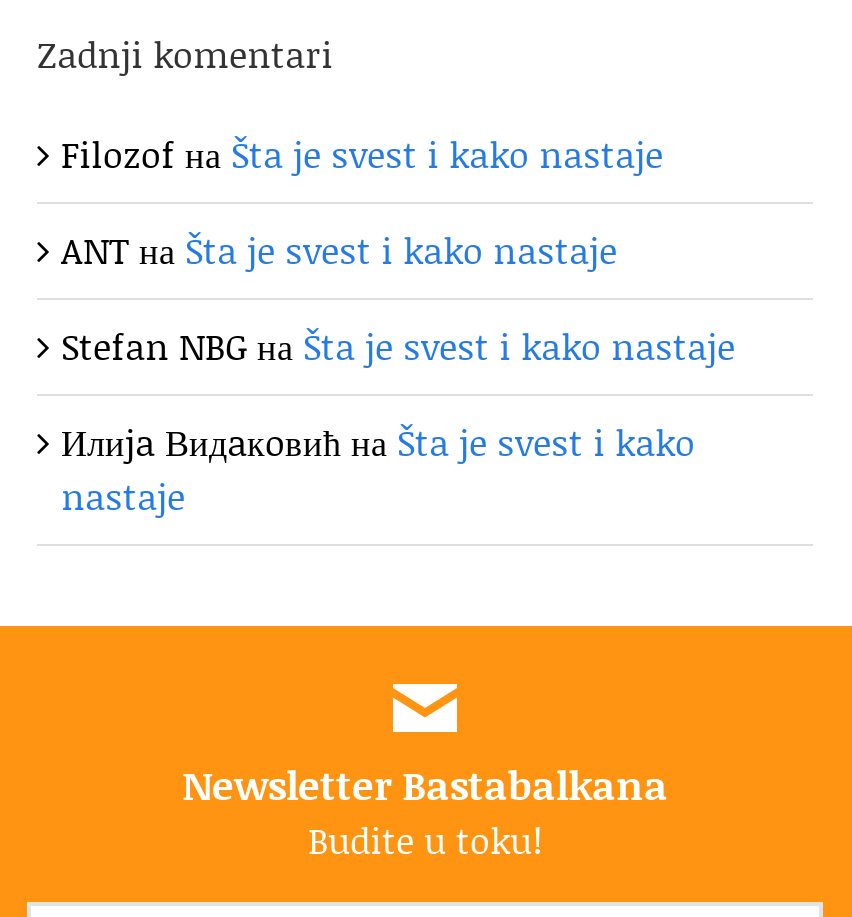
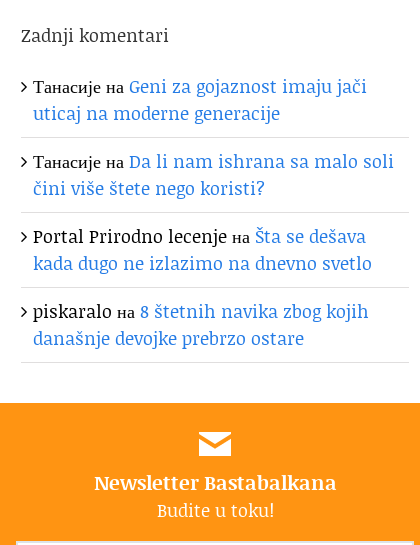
[61,128,663,180] Filozof на Šta je svest i kako nastaje -> [33,73,367,126] Танасије на Geni za gojaznost imaju jači | uticaj na moderne generacije
[61,224,617,276] ANT на Šta je svest i kako nastaje -> [33,148,394,201] Танасије на Da li nam ishrana sa malo soli | čini više štete nego koristi?
[61,320,735,372] Stefan NBG на Šta je svest i kako nastaje -> [33,223,372,276] Portal Prirodno lecenje на Šta se dešava | kada dugo ne izlazimo na dnevno svetlo
[61,416,695,522] Илиja Видaкoвић на Šta je svest i kako | nastaje -> [33,298,369,351] piskaralo на 8 štetnih navika zbog kojih | današnje devojke prebrzo ostare

